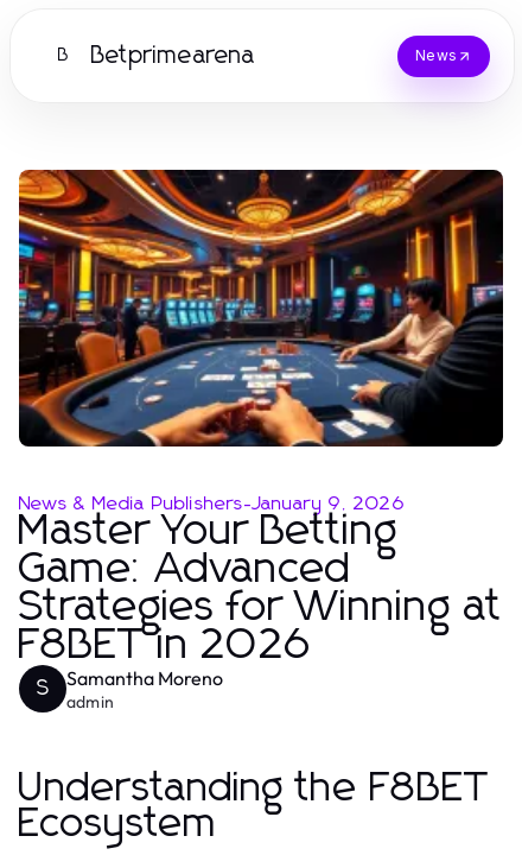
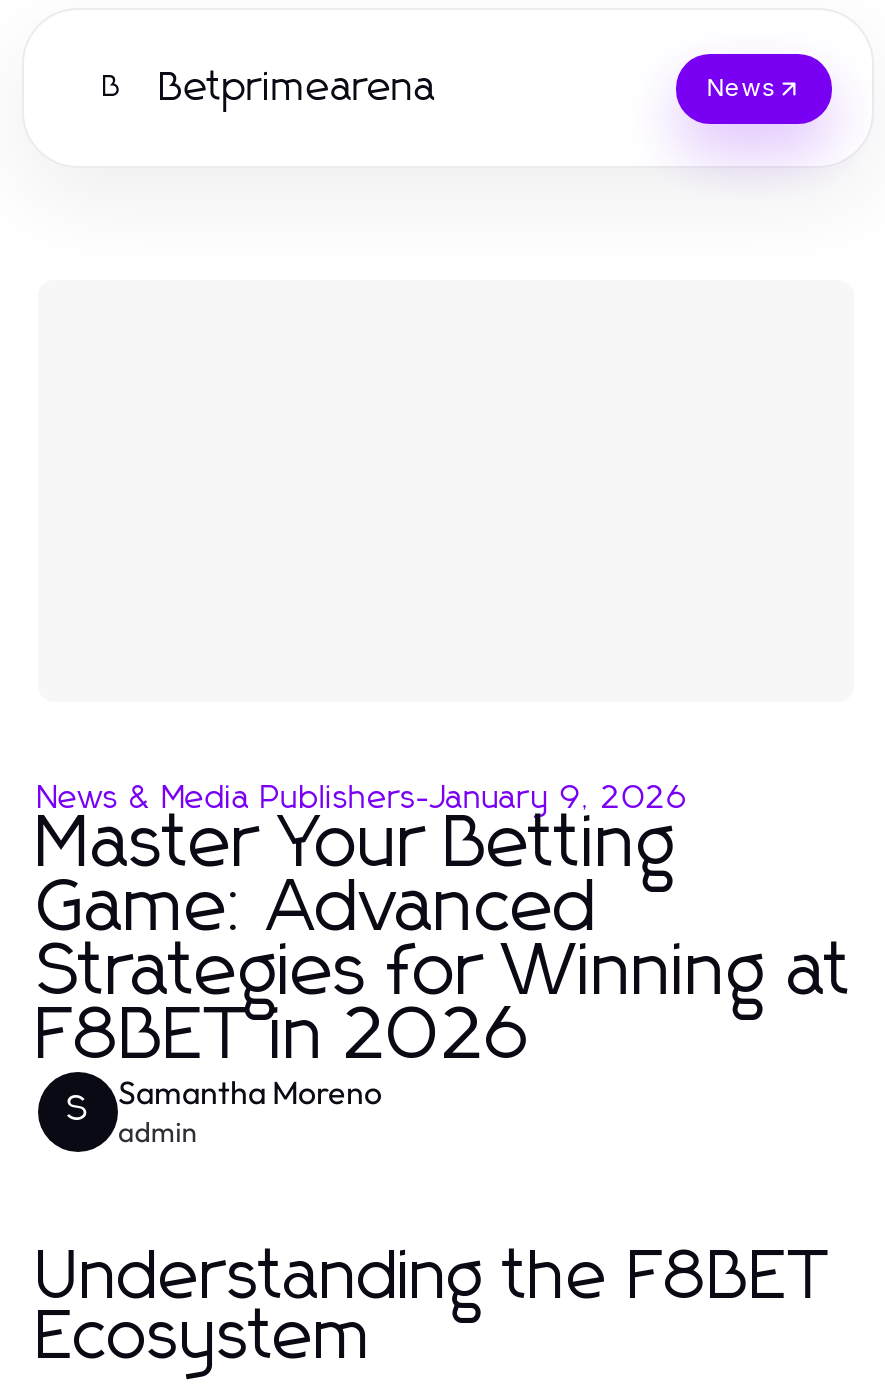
[18,169,504,448] [image] -> none

